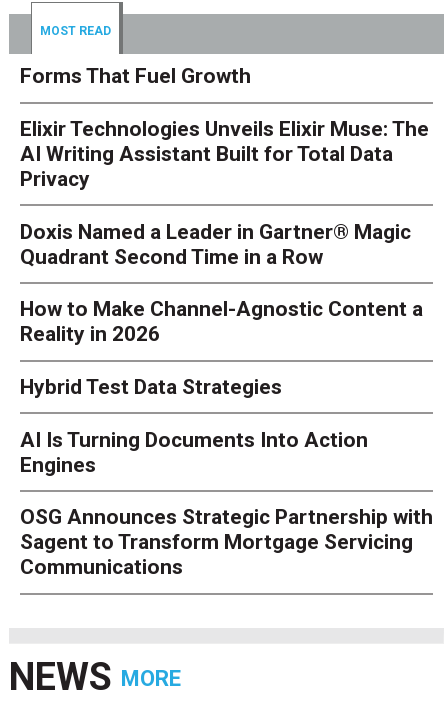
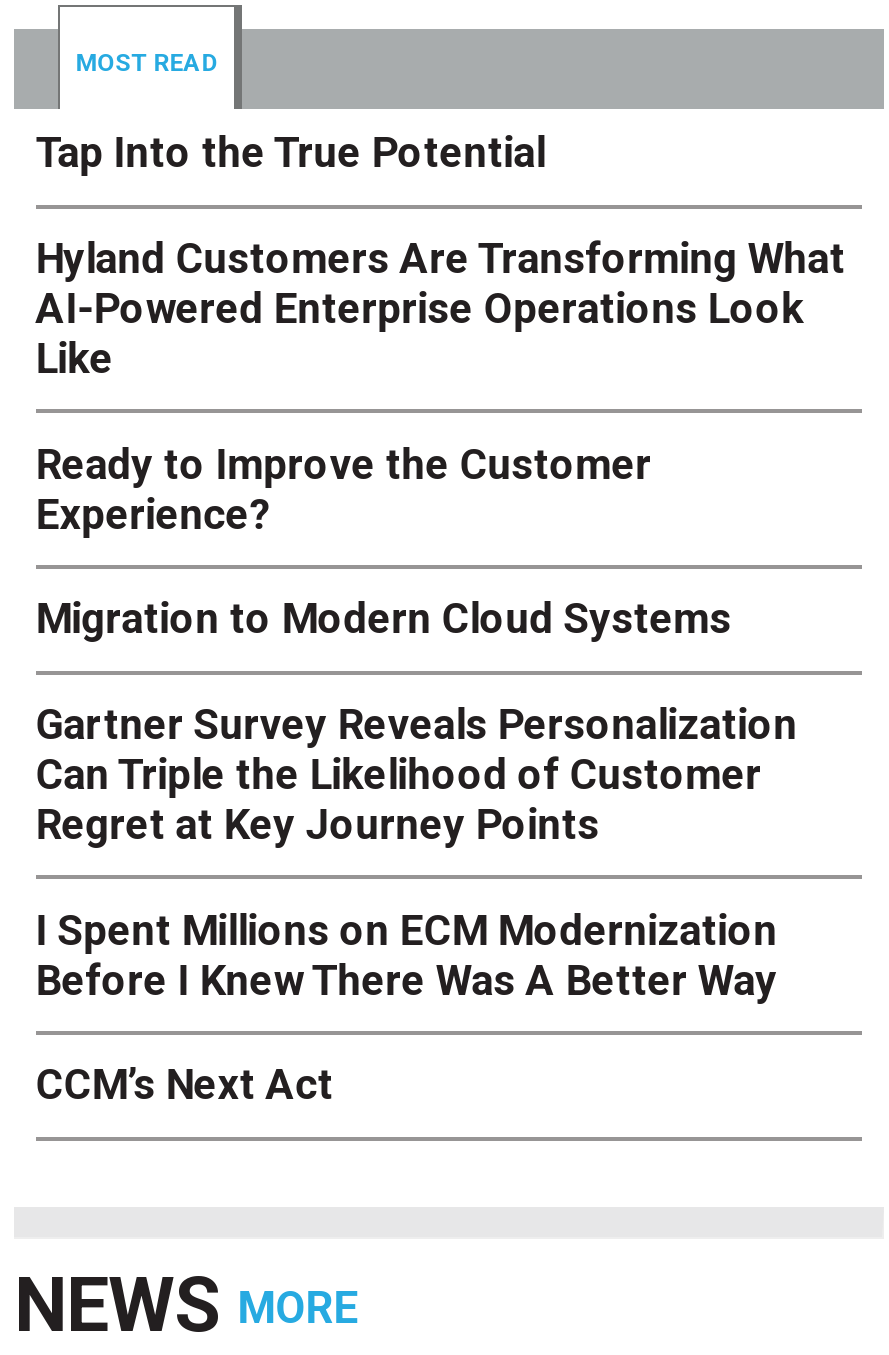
[20,64,251,88] Forms That Fuel Growth -> [36,130,546,178] Tap Into the True Potential
[20,117,429,191] Elixir Technologies Unveils Elixir Muse: The | AI Writing Assistant Built for Total Data | Privacy -> [36,235,846,383] Hyland Customers Are Transforming What | AI-Powered Enterprise Operations Look | Like
[20,220,411,269] Doxis Named a Leader in Gartner® Magic | Quadrant Second Time in a Row -> [36,440,652,538] Ready to Improve the Customer | Experience?
[20,297,423,346] How to Make Channel-Agnostic Content a | Reality in 2026 -> [36,596,732,644] Migration to Modern Cloud Systems
[20,375,282,399] Hybrid Test Data Strategies -> [36,701,798,849] Gartner Survey Reveals Personalization | Can Triple the Likelihood of Customer | Regret at Key Journey Points
[20,427,368,476] AI Is Turning Documents Into Action | Engines -> [36,906,778,1004] I Spent Millions on ECM Modernization | Before I Knew There Was A Better Way
[20,505,433,579] OSG Announces Strategic Partnership with | Sagent to Transform Mortgage Servicing | Communications -> [36,1061,334,1109] CCM’s Next Act

